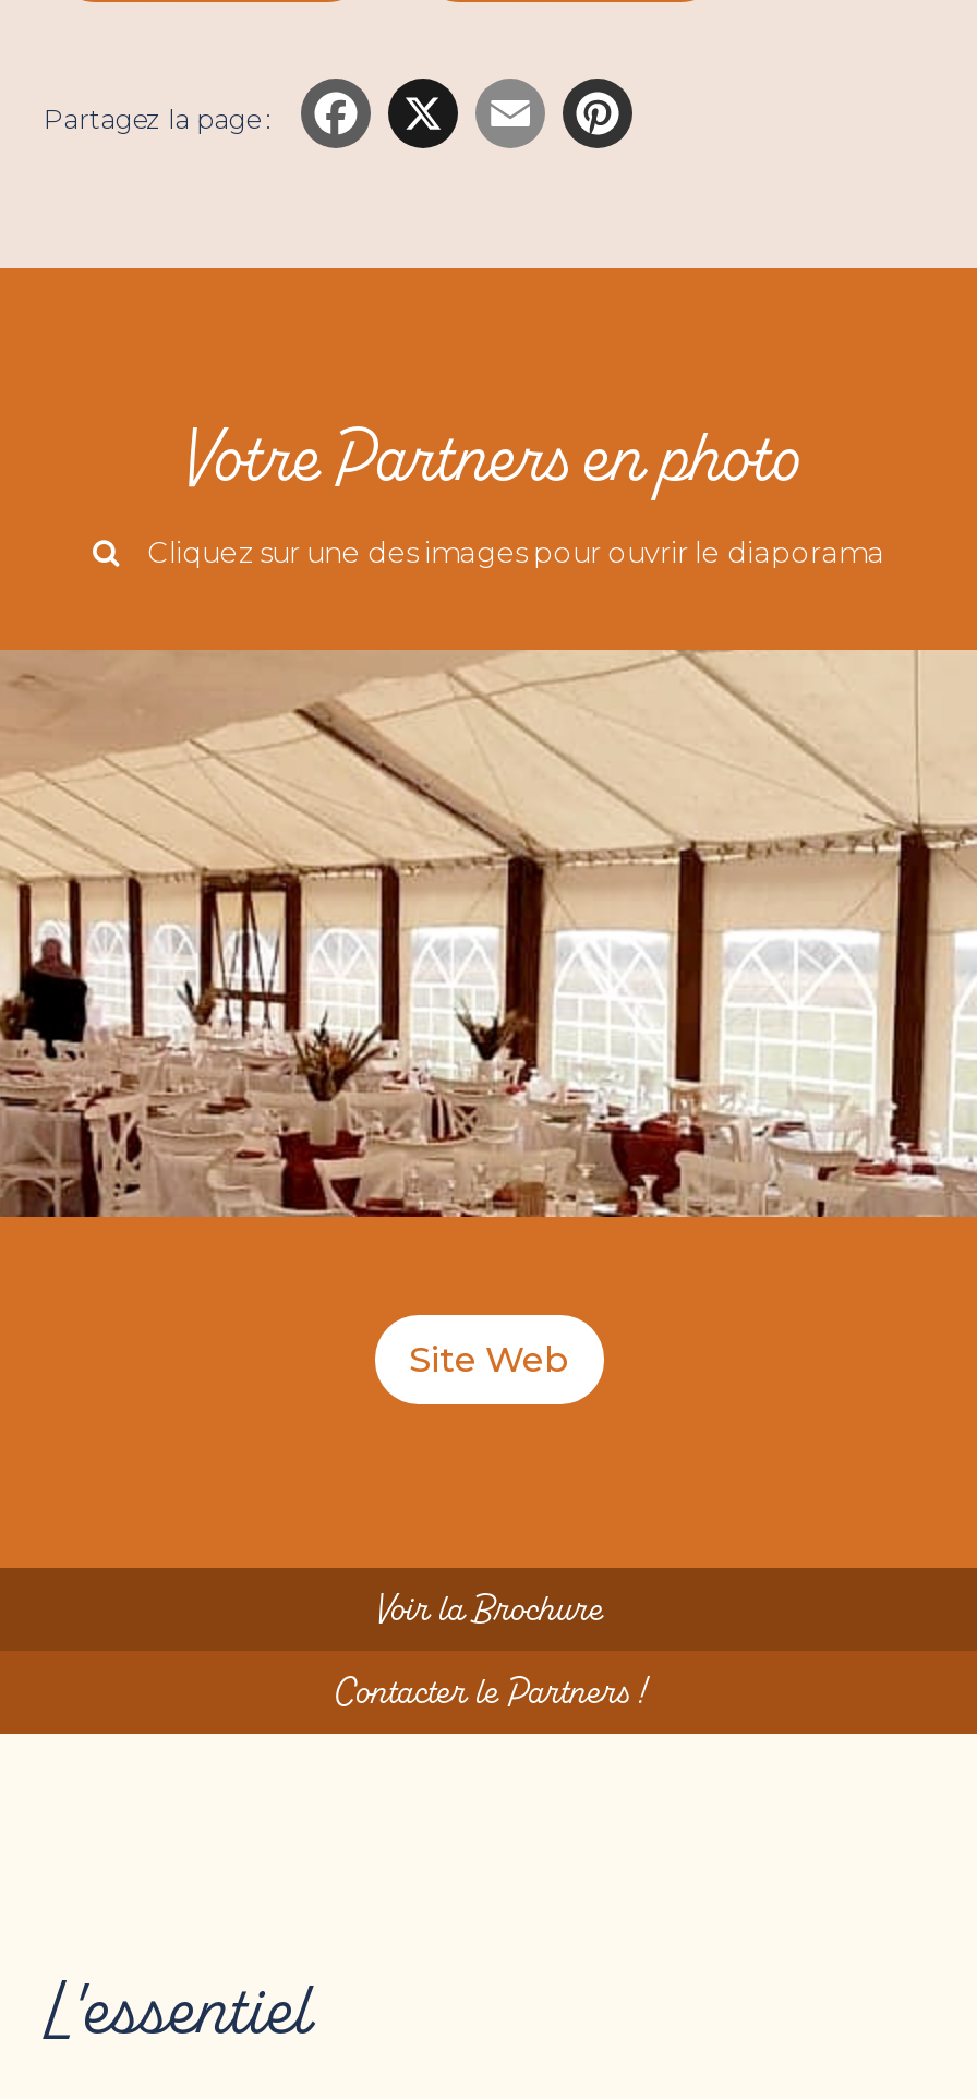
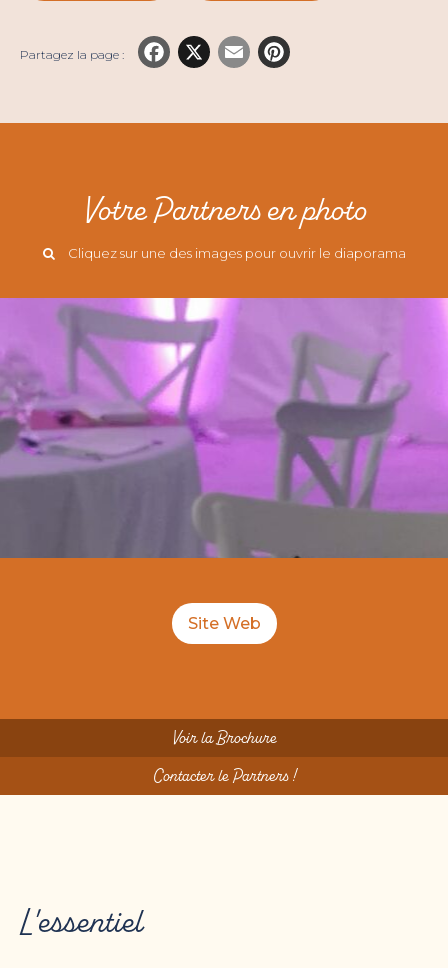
[7,650,970,1219] [image] -> [3,297,445,559] [image]

